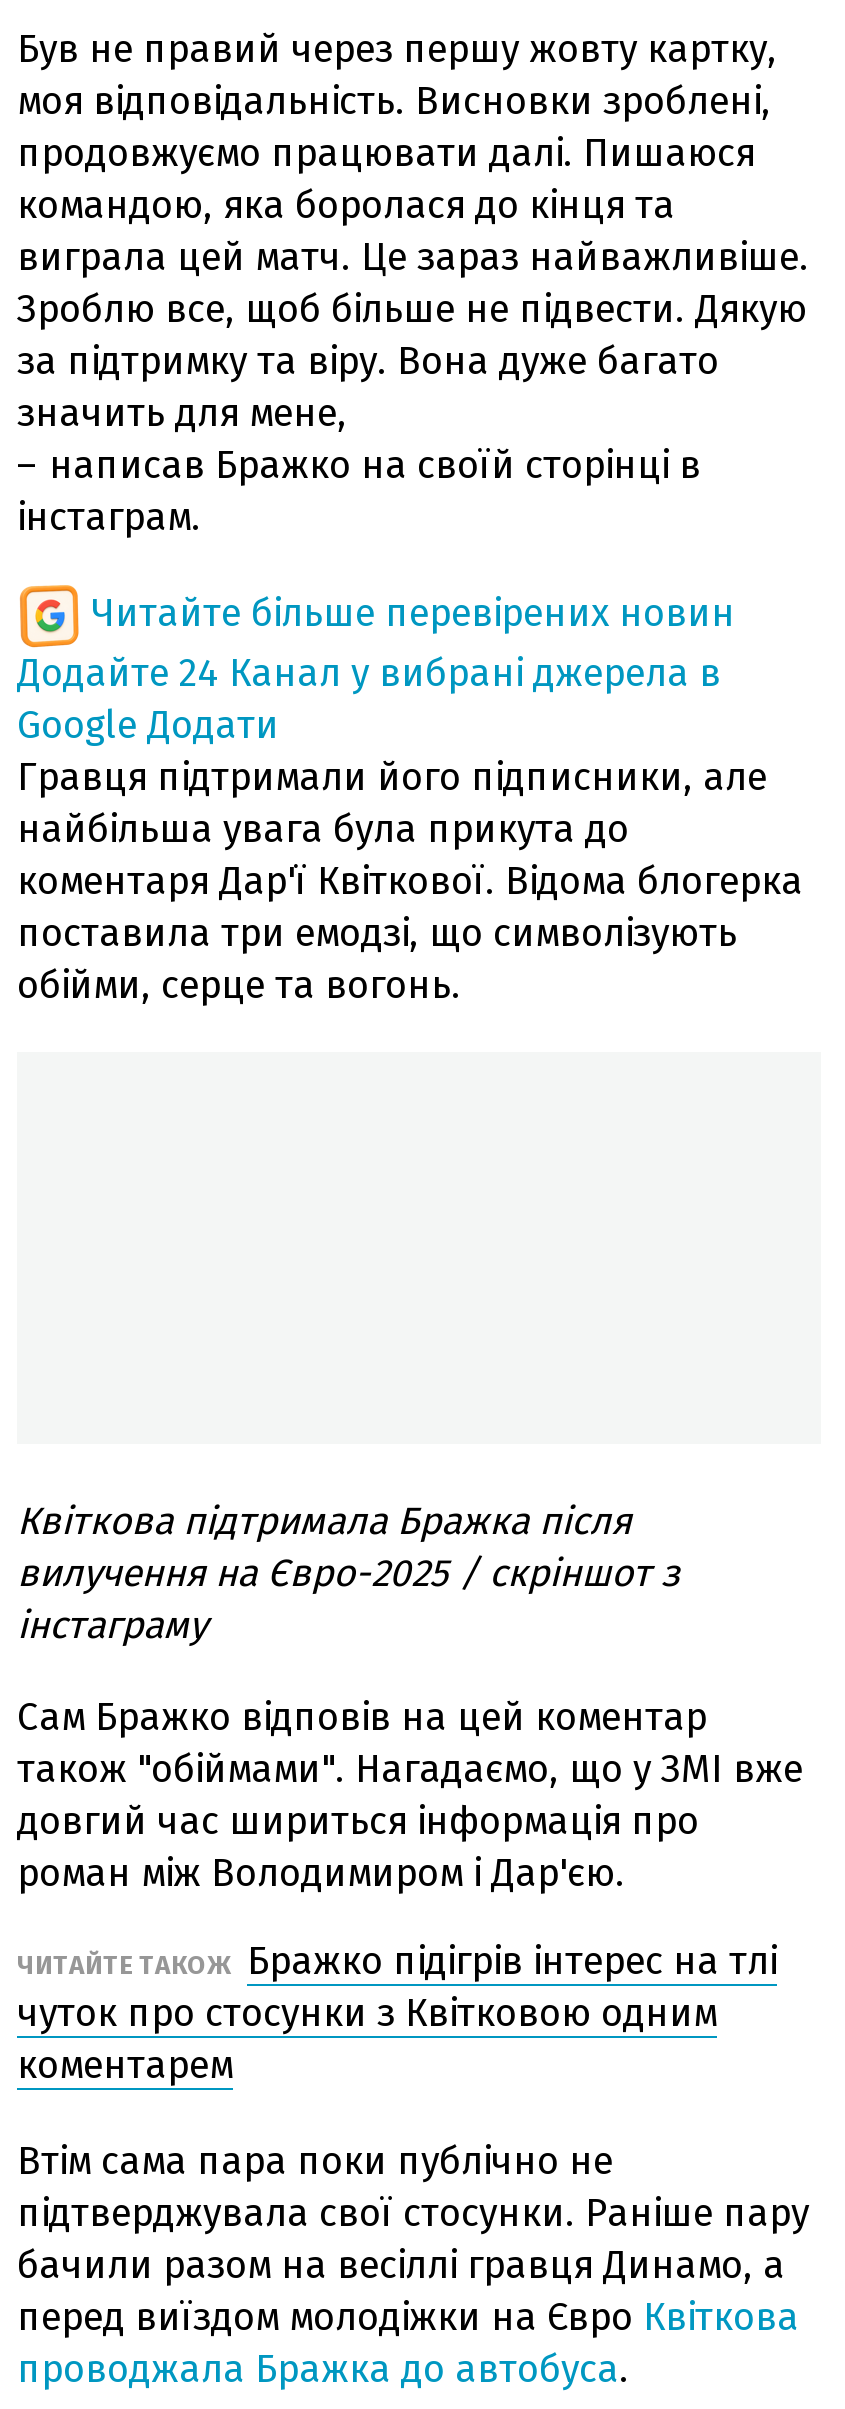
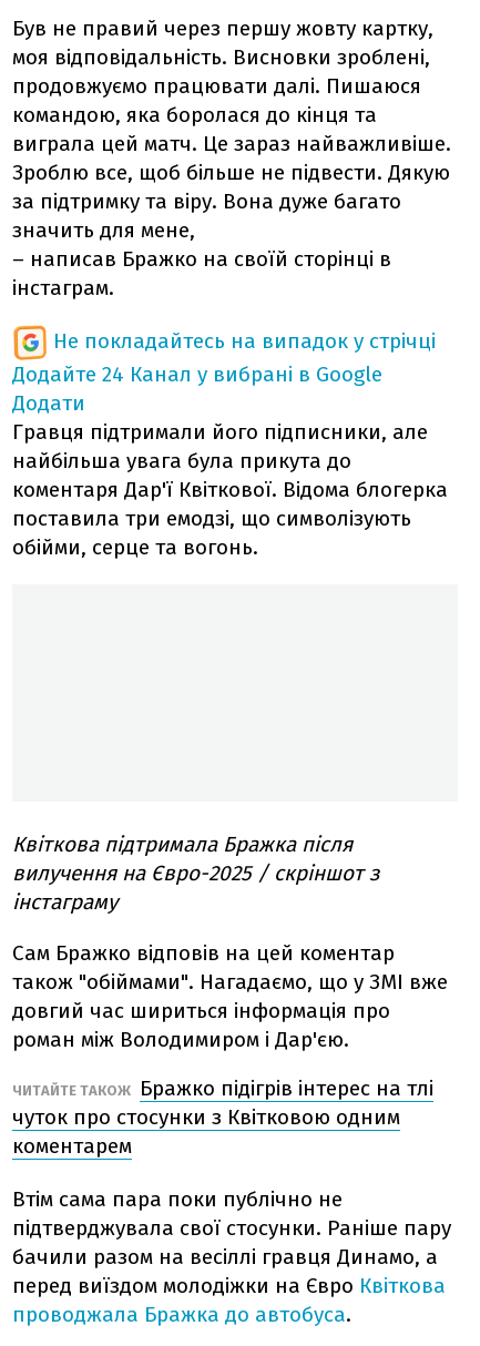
[17,589,735,747] Читайте більше перевірених новин | Додайте 24 Канал у вибрані джерела в | Google Додати -> [12,328,436,415] Не покладайтесь на випадок у стрічці | Додайте 24 Канал у вибрані в Google | Додати

